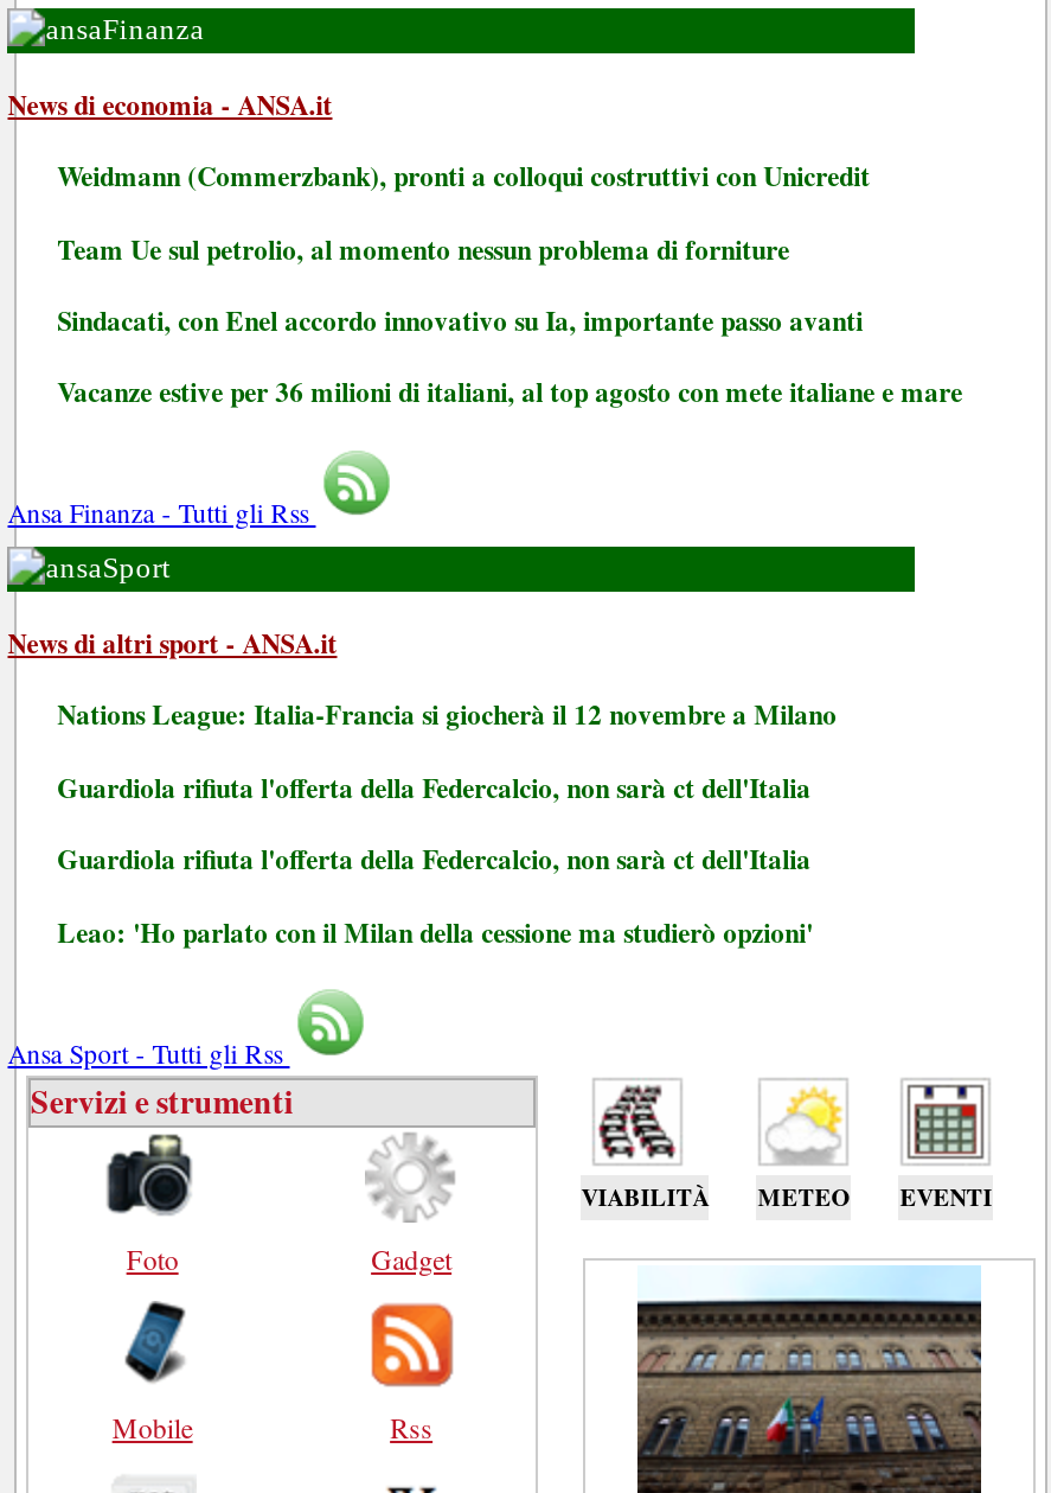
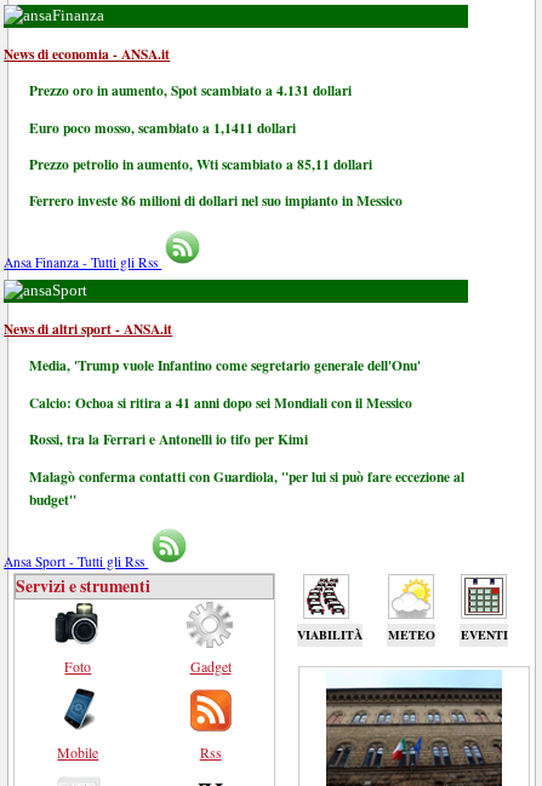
[57,156,870,196] Weidmann (Commerzbank), pronti a colloqui costruttivi con Unicredit -> [29,80,352,101] Prezzo oro in aumento, Spot scambiato a 4.131 dollari
[57,228,789,268] Team Ue sul petrolio, al momento nessun problema di forniture -> [29,117,296,137] Euro poco mosso, scambiato a 1,1411 dollari
[57,300,863,340] Sindacati, con Enel accordo innovativo su Ia, importante passo avanti -> [29,154,372,174] Prezzo petrolio in aumento, Wti scambiato a 85,11 dollari
[57,372,962,412] Vacanze estive per 36 milioni di italiani, al top agosto con mete italiane e mare -> [29,191,403,211] Ferrero investe 86 milioni di dollari nel suo impianto in Messico
[57,694,837,735] Nations League: Italia-Francia si giocherà il 12 novembre a Milano -> [29,355,421,376] Media, 'Trump vuole Infantino come segretario generale dell'Onu'
[57,767,811,807] Guardiola rifiuta l'offerta della Federcalcio, non sarà ct dell'Italia -> [29,392,412,413] Calcio: Ochoa si ritira a 41 anni dopo sei Mondiali con il Messico
[57,839,811,879] Guardiola rifiuta l'offerta della Federcalcio, non sarà ct dell'Italia -> [29,429,308,450] Rossi, tra la Ferrari e Antonelli io tifo per Kimi
[57,911,813,952] Leao: 'Ho parlato con il Milan della cessione ma studierò opzioni' -> [29,466,465,510] Malagò conferma contatti con Guardiola, "per lui si può fare eccezione al | budget"

